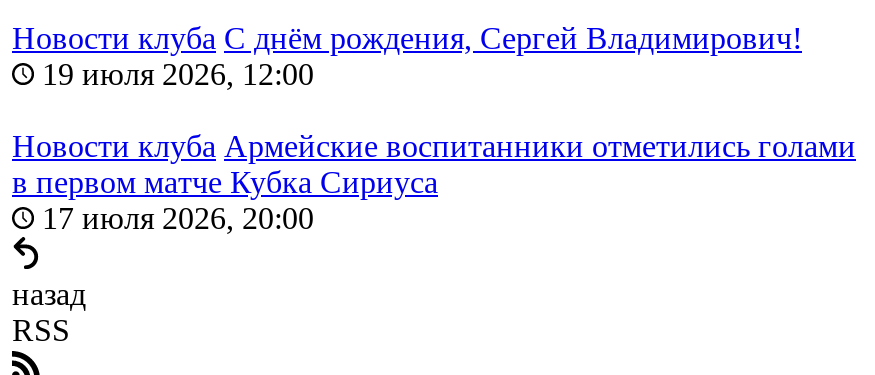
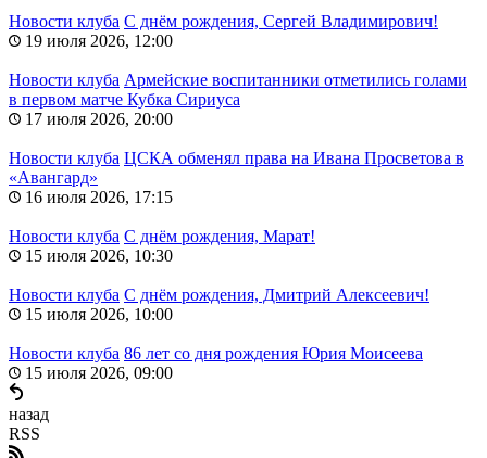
none -> [9,148,464,381] Новости клуба ЦСКА обменял права на Ивана Просветова в | «Авангард» | 16 июля 2026, 17:15 | Новости клуба С днём рождения, Марат! | 15 июля 2026, 10:30 | Новости клуба С днём рождения, Дмитрий Алексеевич! | 15 июля 2026, 10:00 | Новости клуба 86 лет со дня рождения Юрия Моисеева | 15 июля 2026, 09:00

